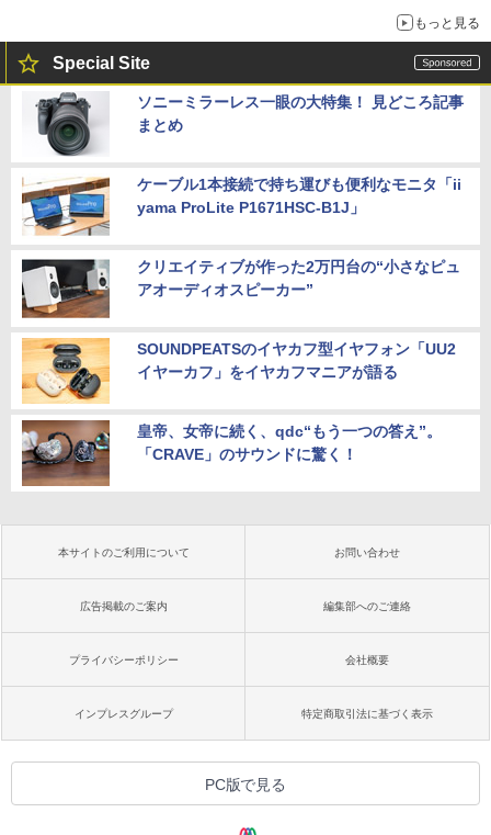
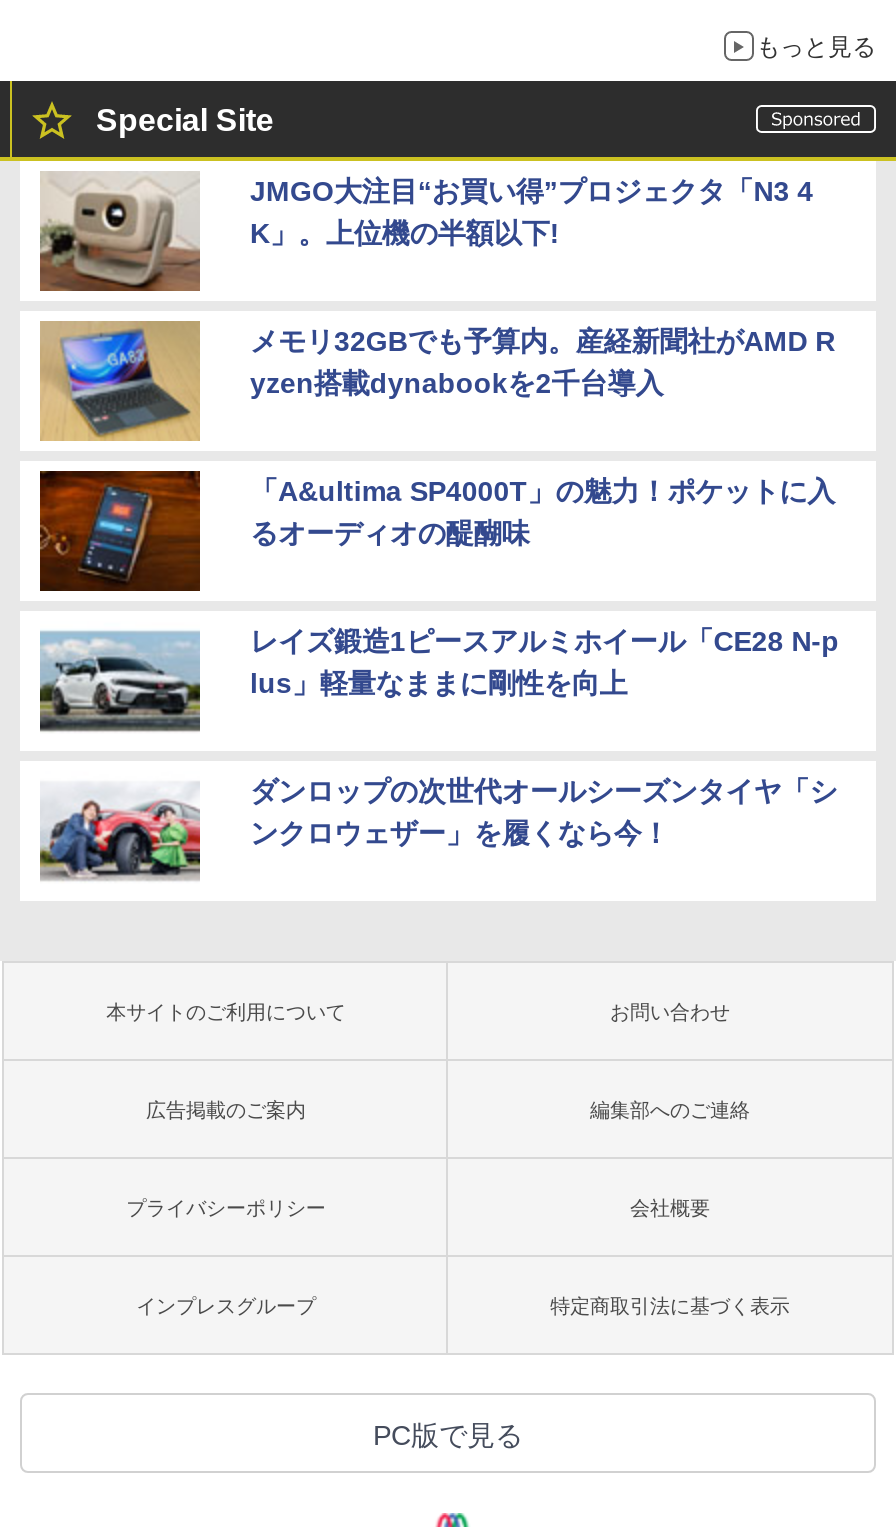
[22,92,463,157] [image] | ソニーミラーレス一眼の大特集！ 見どころ記事 | まとめ -> [38,171,813,293] [image] | JMGO大注目“お買い得”プロジェクタ「N3 4 | K」。上位機の半額以下!
[21,173,461,239] [image] | ケーブル1本接続で持ち運びも便利なモニタ「ii | yama ProLite P1671HSC-B1J」 -> [38,319,835,443] [image] | メモリ32GBでも予算内。産経新聞社がAMD R | yzen搭載dynabookを2千台導入
[21,256,460,321] [image] | クリエイティブが作った2万円台の“小さなピュ | アオーディオスピーカー” -> [38,469,835,593] [image] | 「A&ultima SP4000T」の魅力！ポケットに入 | るオーディオの醍醐味
[21,337,456,405] [image] | SOUNDPEATSのイヤカフ型イヤフォン「UU2 | イヤーカフ」をイヤカフマニアが語る -> [38,621,839,741] [image] | レイズ鍛造1ピースアルミホイール「CE28 N-p | lus」軽量なままに剛性を向上
[21,419,441,487] [image] | 皇帝、女帝に続く、qdc“もう一つの答え”。 | 「CRAVE」のサウンドに驚く！ -> [40,771,837,891] [image] | ダンロップの次世代オールシーズンタイヤ「シ | ンクロウェザー」を履くなら今！

